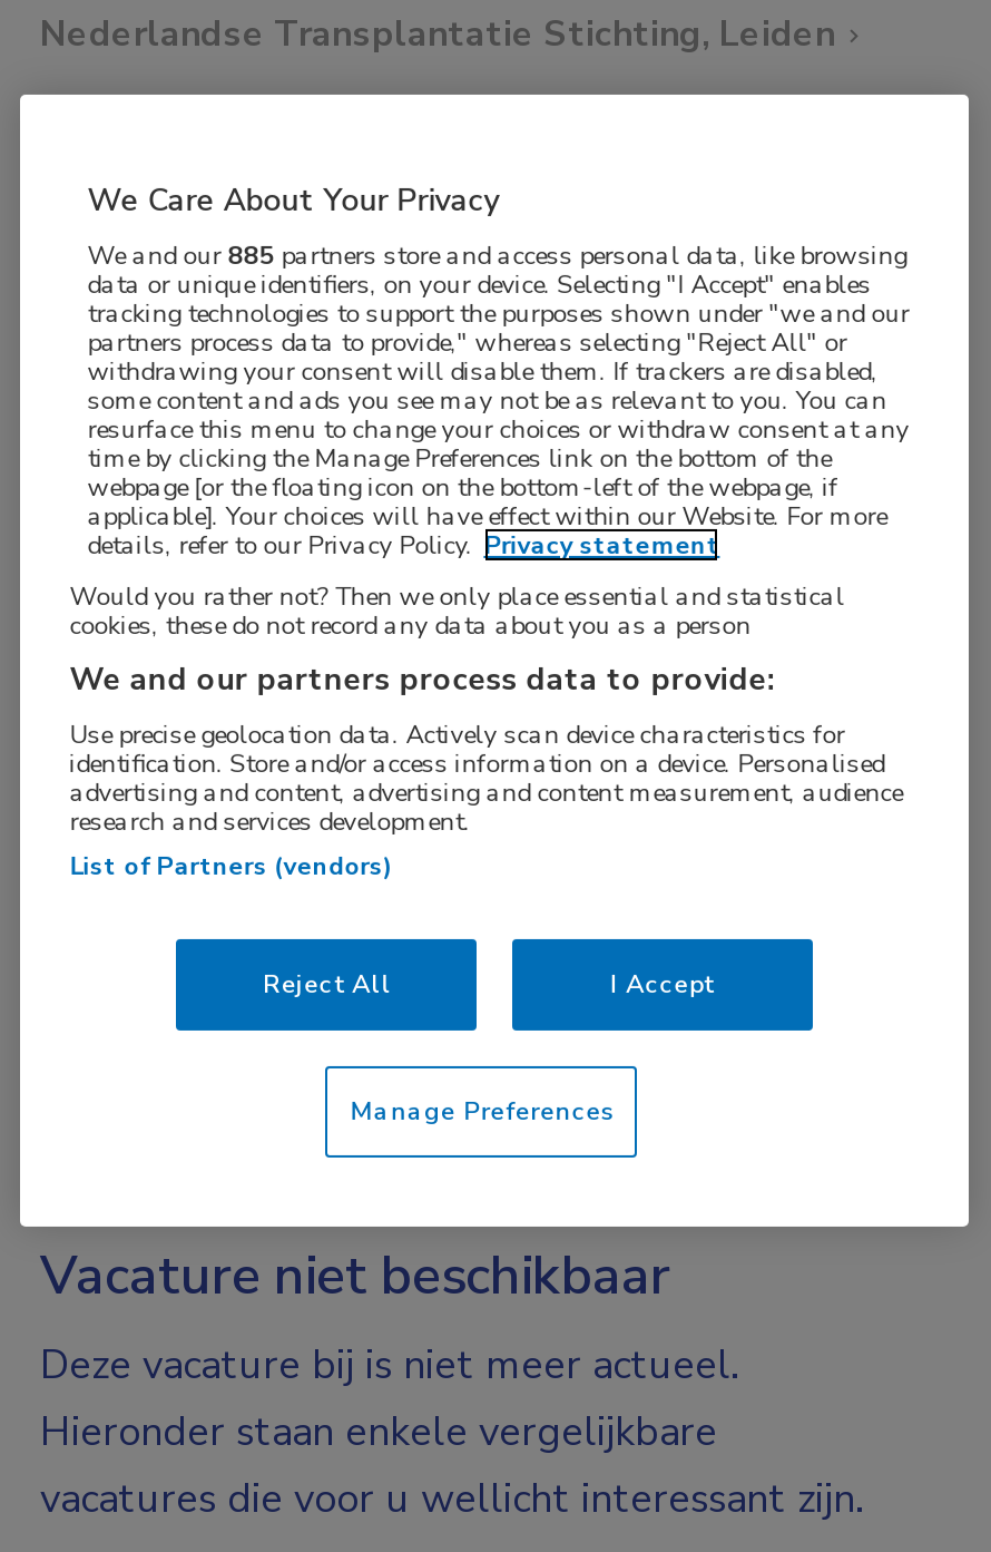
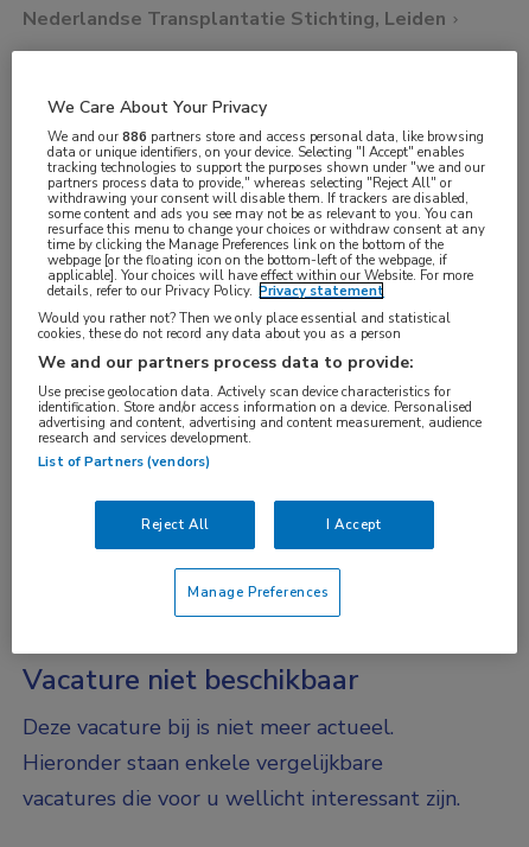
[87,237,907,273] We and our 885 partners store and access personal data, like browsing -> [48,127,484,146] We and our 886 partners store and access personal data, like browsing

